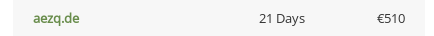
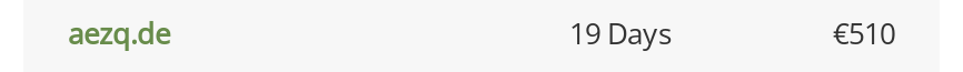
[258,9,304,27] 21 Days -> [569,13,672,53] 19 Days

